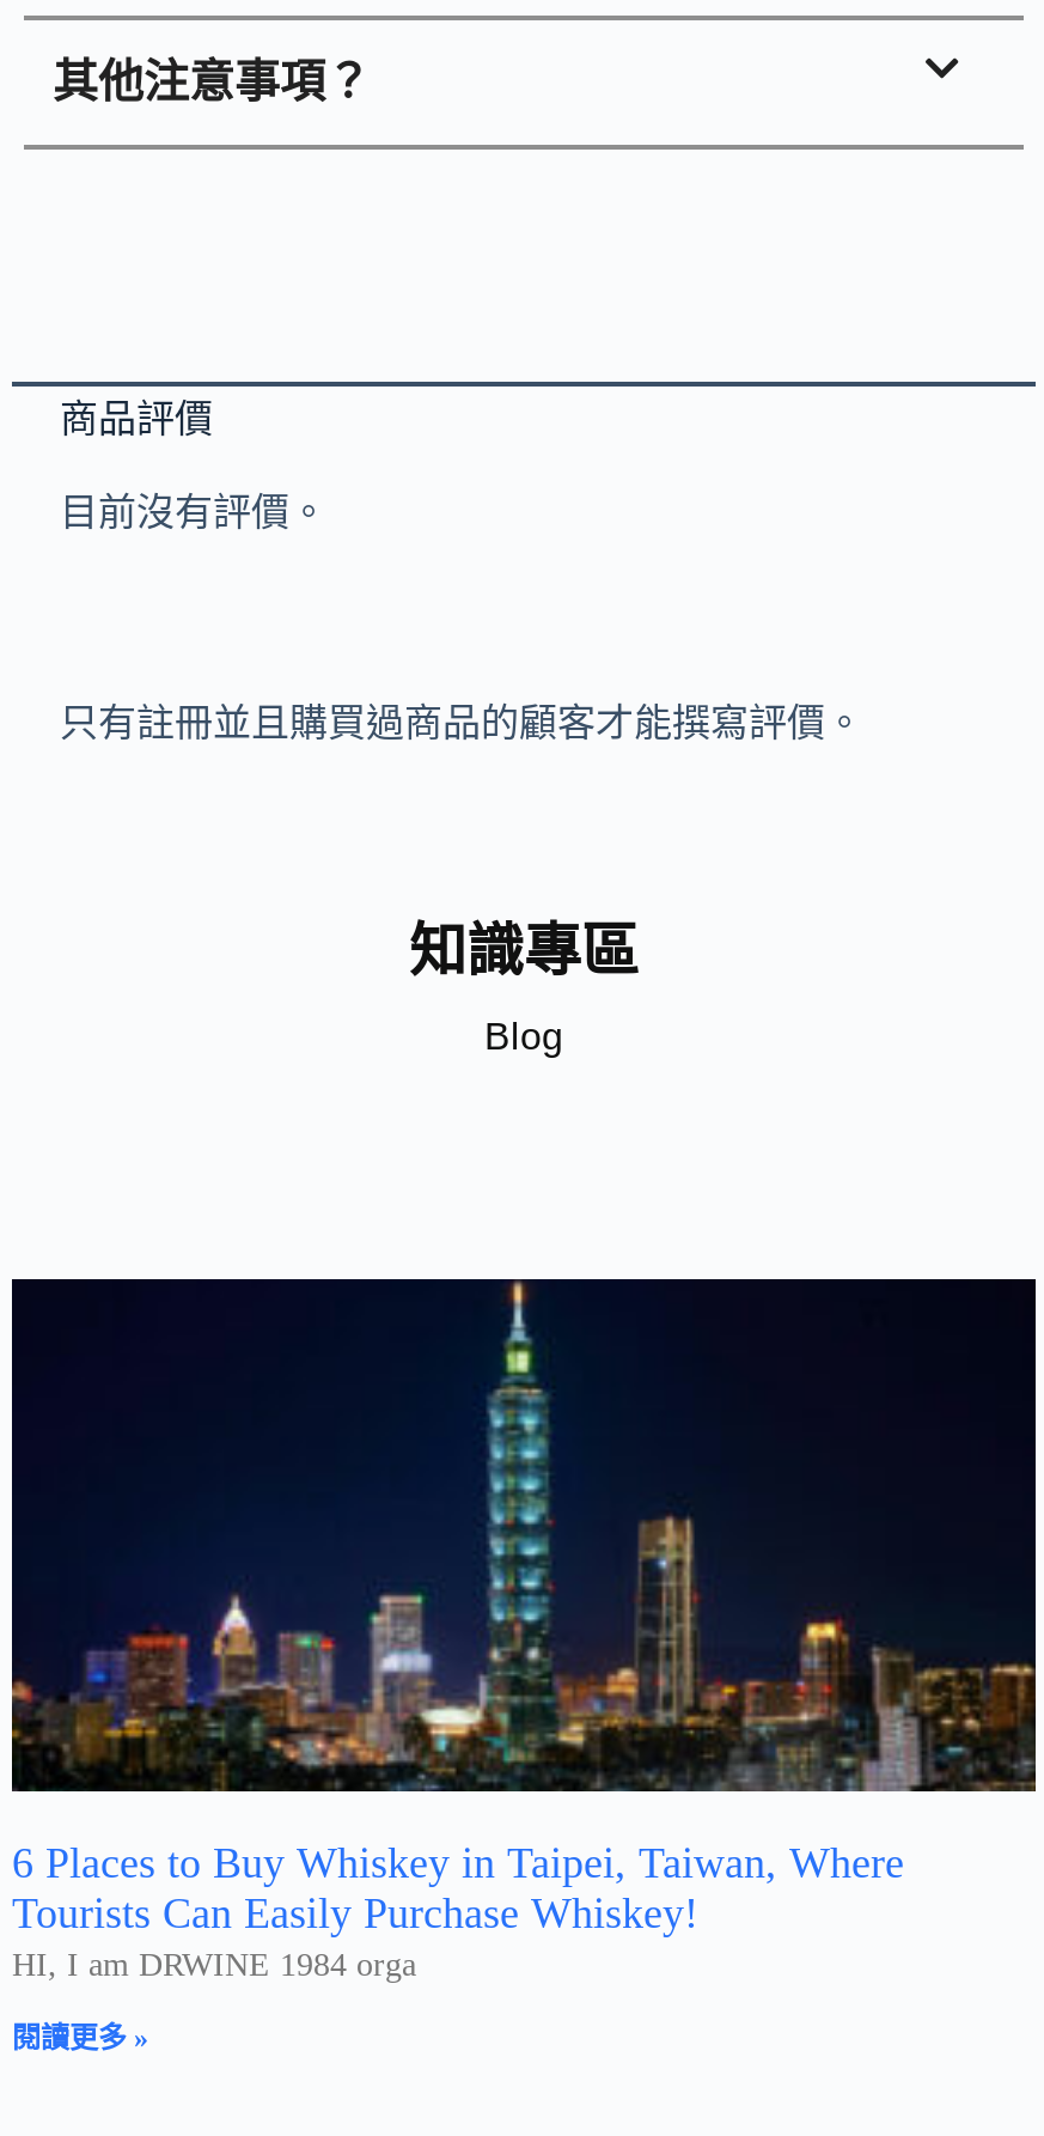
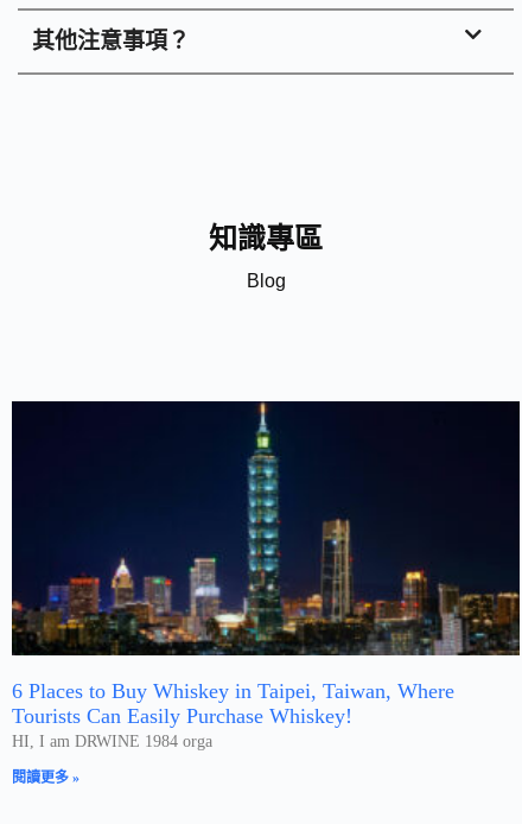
[60,399,328,533] 商品評價 | 目前沒有評價。 -> none
[60,702,863,743] 只有註冊並且購買過商品的顧客才能撰寫評價。 -> none

